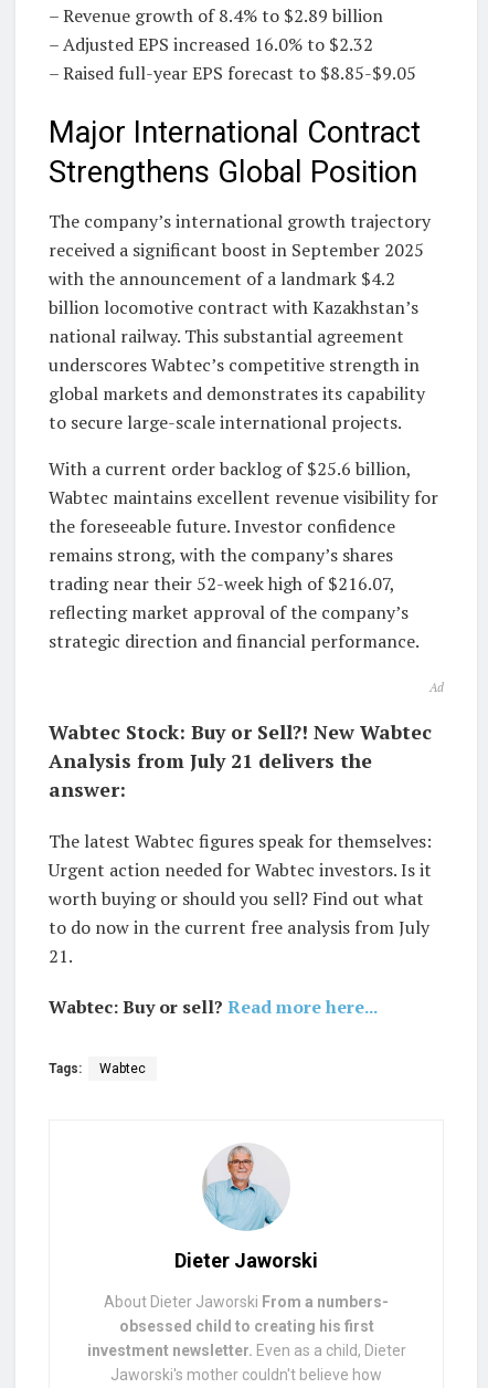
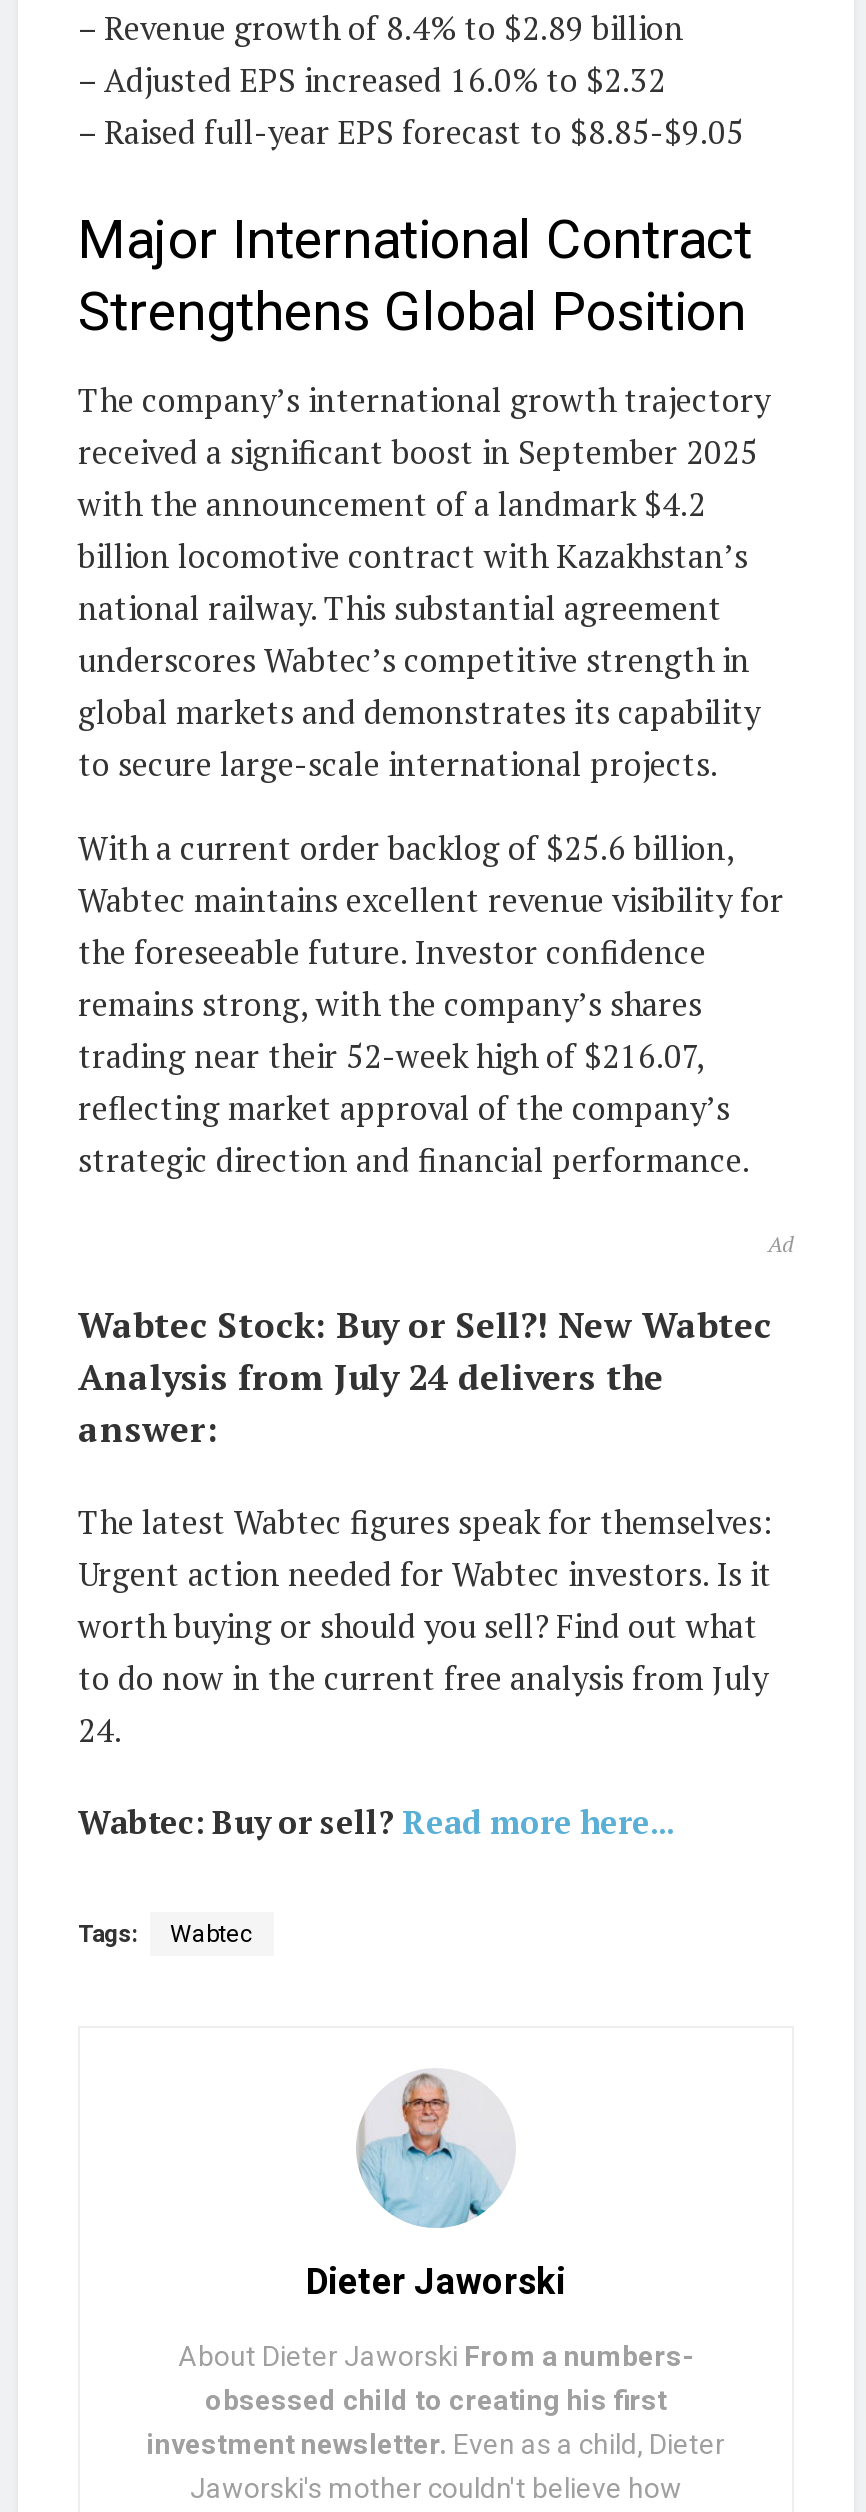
[49,749,372,774] Analysis from July 21 delivers the -> [78,1355,664,1401] Analysis from July 24 delivers the
[49,944,73,969] 21. -> [78,1709,122,1753] 24.

